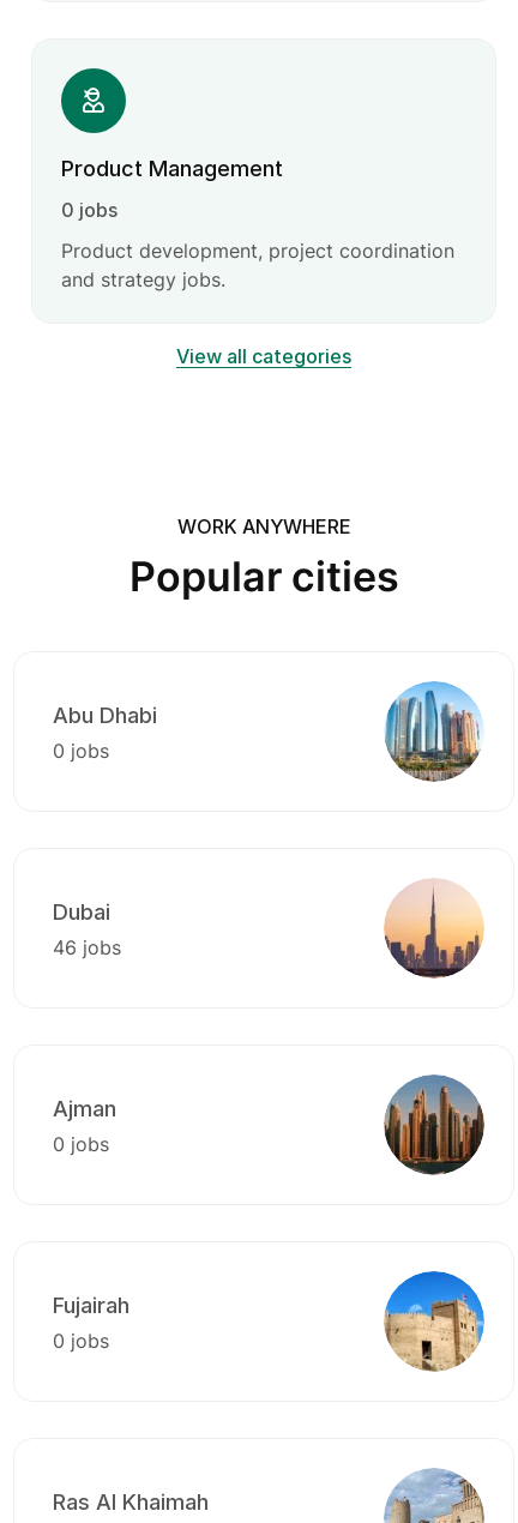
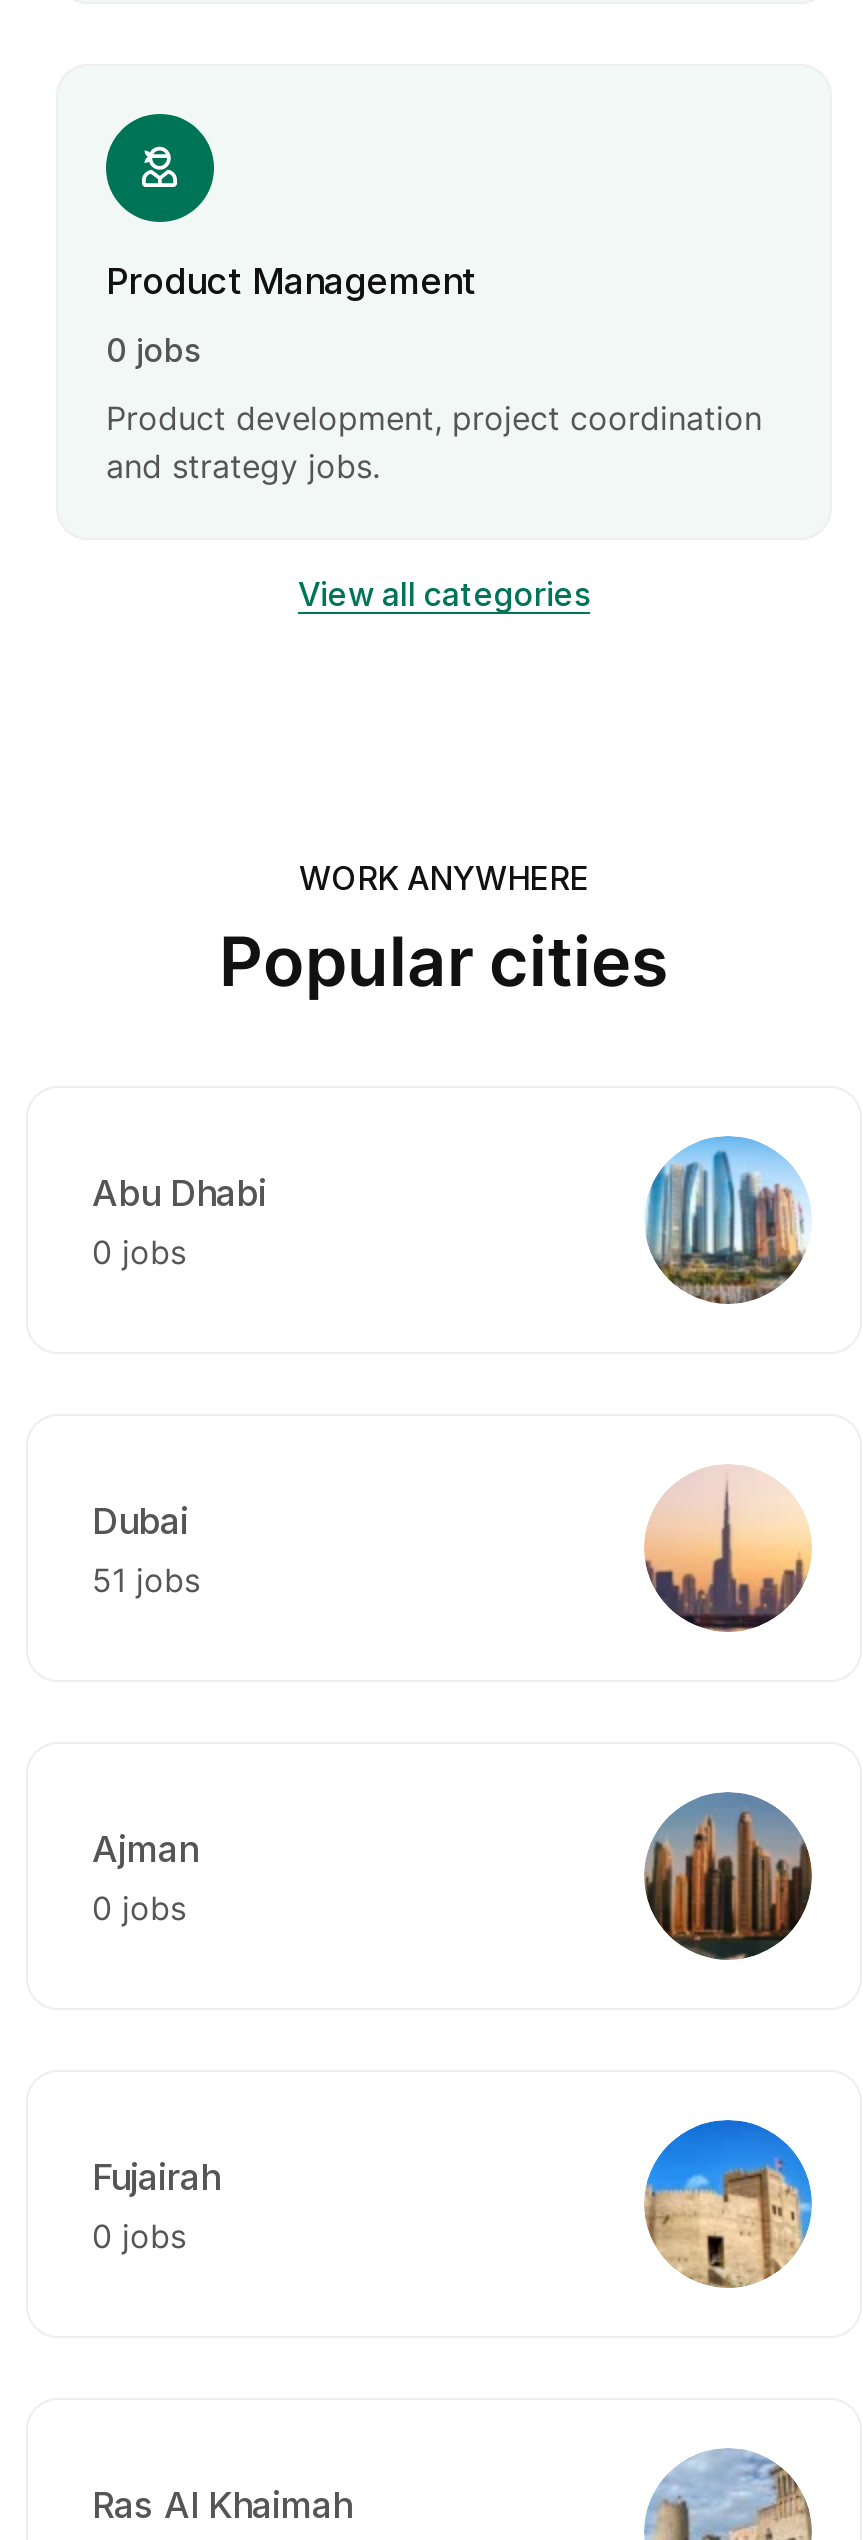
[53,935,121,959] 46 jobs -> [92,1560,200,1600] 51 jobs

